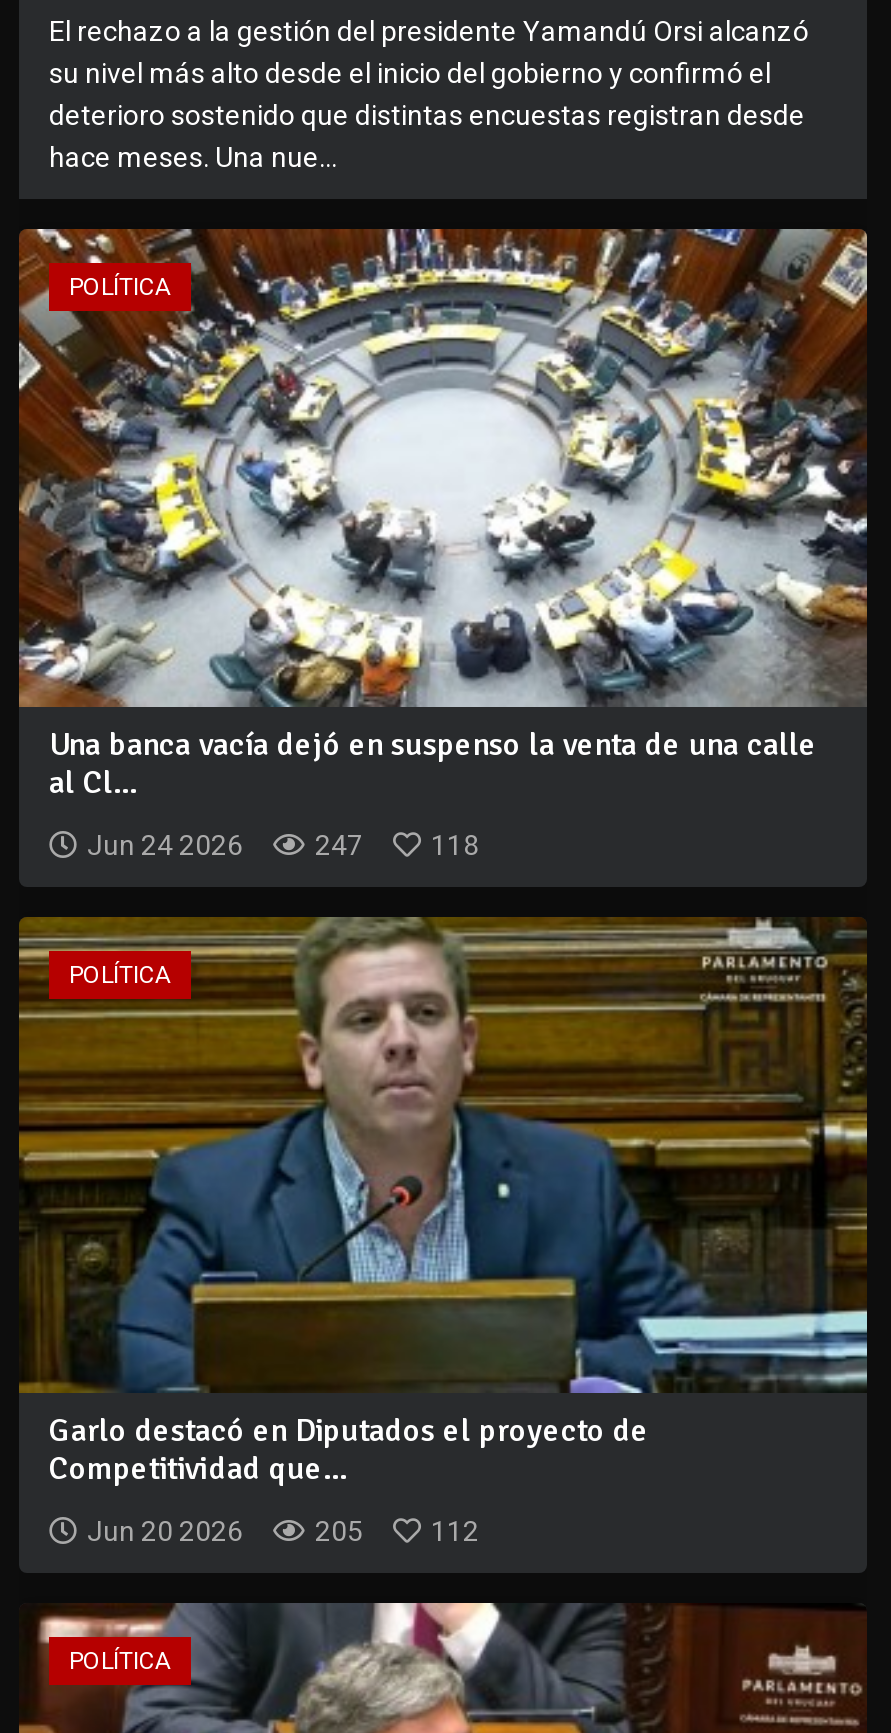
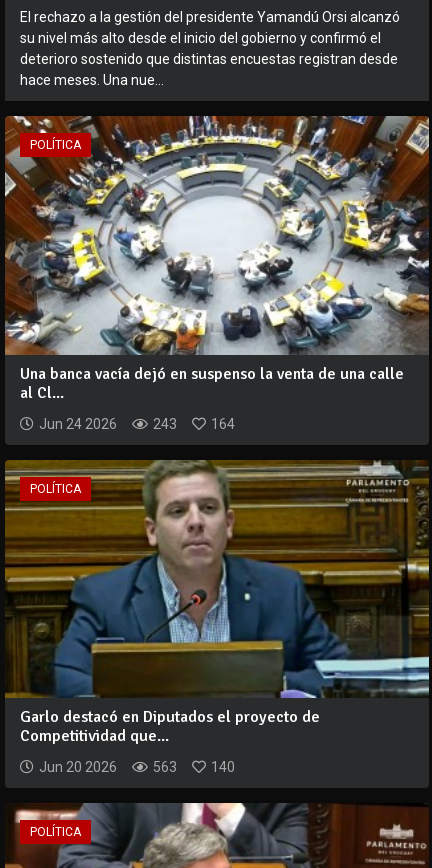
[315,828,363,860] 247 -> [153,415,177,431] 243
[431,828,479,860] 118 -> [211,415,235,431] 164
[315,1515,363,1547] 205 -> [153,759,177,775] 563
[431,1515,479,1547] 112 -> [211,759,235,775] 140

